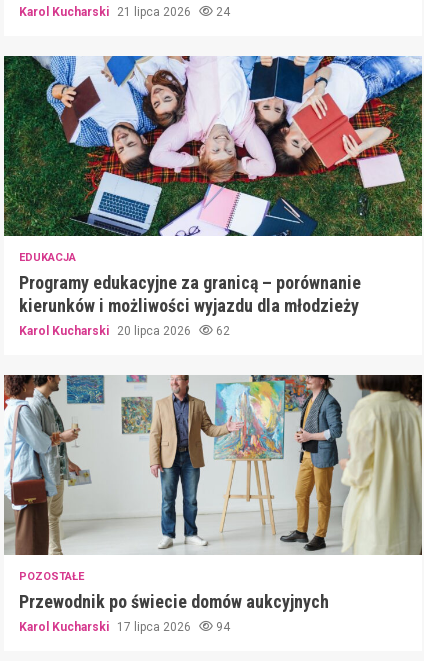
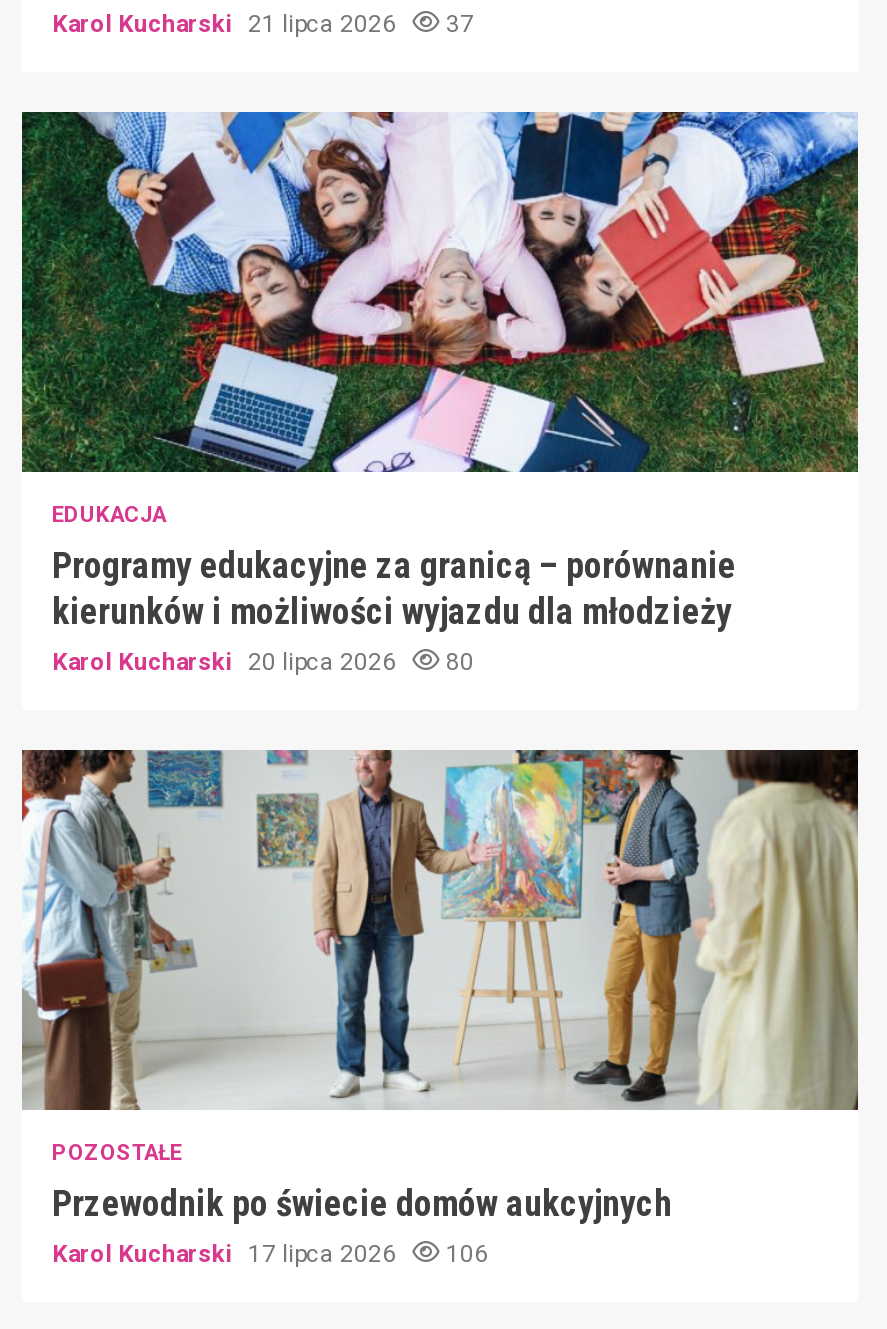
[19,5,230,19] Karol Kucharski 21 lipca 2026 24 -> [52,10,474,38] Karol Kucharski 21 lipca 2026 37
[19,324,230,338] Karol Kucharski 20 lipca 2026 62 -> [52,648,474,676] Karol Kucharski 20 lipca 2026 80
[19,620,230,634] Karol Kucharski 17 lipca 2026 94 -> [52,1240,488,1268] Karol Kucharski 17 lipca 2026 106

